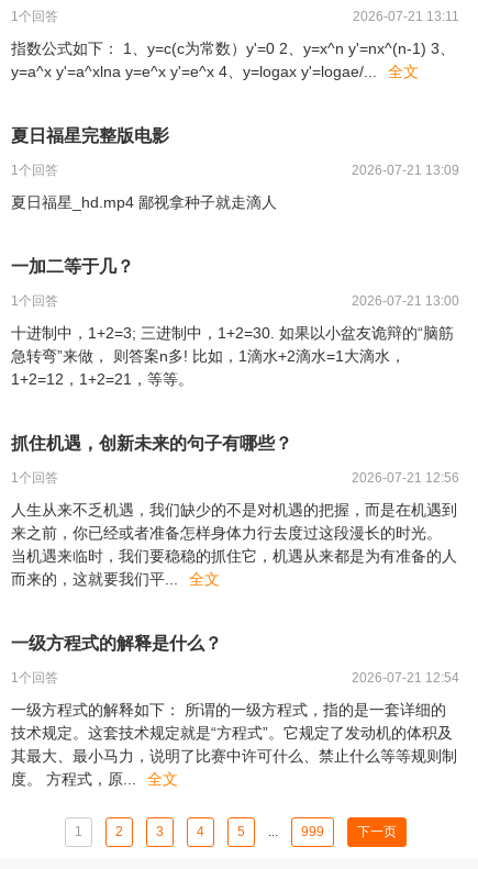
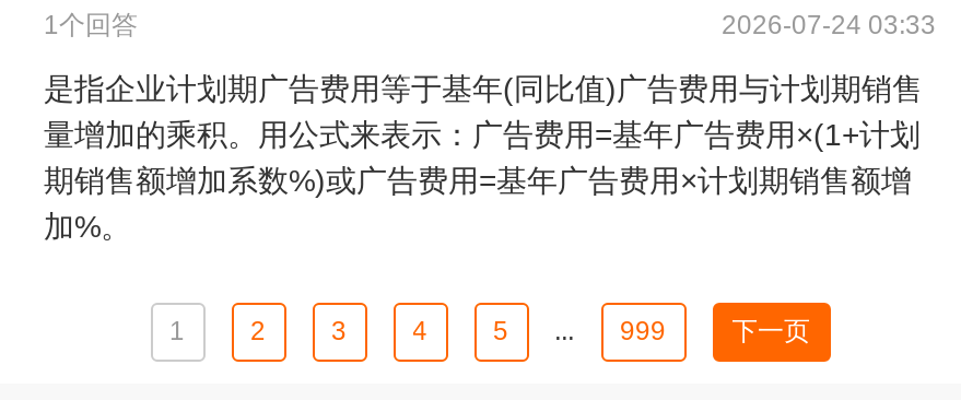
[11,9,459,788] 2026-07-21 13:11 | 指数公式如下： 1、y=c(c为常数）y'=0 2、y=x^n y'=nx^(n-1) 3、 | y=a^x y'=a^xlna y=e^x y'=e^x 4、y=logax y'=logae/... | 全文 | 夏日福星完整版电影 | 1个回答 | 2026-07-21 13:09 | 夏日福星_hd.mp4 鄙视拿种子就走滴人 | 一加二等于几？ | 1个回答 | 2026-07-21 13:00 | 十进制中，1+2=3; 三进制中，1+2=30. 如果以小盆友诡辩的“脑筋 | 急转弯”来做， 则答案n多! 比如，1滴水+2滴水=1大滴水， | 1+2=12，1+2=21，等等。 | 抓住机遇，创新未来的句子有哪些？ | 1个回答 | 2026-07-21 12:56 | 人生从来不乏机遇，我们缺少的不是对机遇的把握，而是在机遇到 | 来之前，你已经或者准备怎样身体力行去度过这段漫长的时光。 | 当机遇来临时，我们要稳稳的抓住它，机遇从来都是为有准备的人 | 而来的，这就要我们平... | 全文 | 一级方程式的解释是什么？ | 1个回答 | 2026-07-21 12:54 | 一级方程式的解释如下： 所谓的一级方程式，指的是一套详细的 | 技术规定。这套技术规定就是“方程式”。它规定了发动机的体积及 | 其最大、最小马力，说明了比赛中许可什么、禁止什么等等规则制 | 度。 方程式，原... | 全文 -> [44,10,936,244] 2026-07-24 03:33 | 是指企业计划期广告费用等于基年(同比值)广告费用与计划期销售 | 量增加的乘积。用公式来表示：广告费用=基年广告费用×(1+计划 | 期销售额增加系数%)或广告费用=基年广告费用×计划期销售额增 | 加%。

